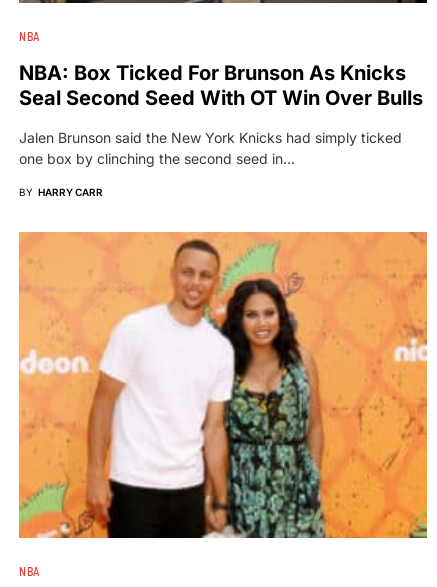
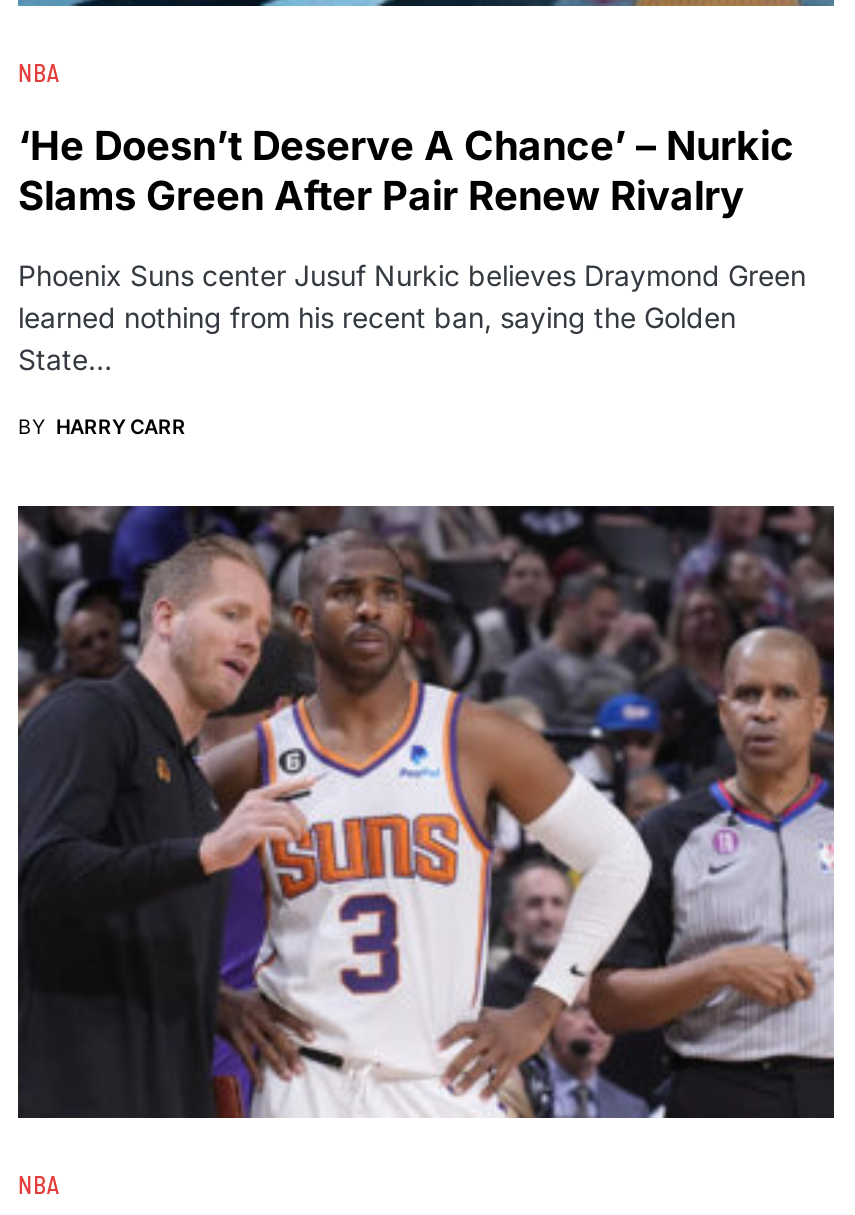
[19,61,423,110] NBA: Box Ticked For Brunson As Knicks | Seal Second Seed With OT Win Over Bulls -> [18,122,794,220] ‘He Doesn’t Deserve A Chance’ – Nurkic | Slams Green After Pair Renew Rivalry
[19,129,402,167] Jalen Brunson said the New York Knicks had simply ticked | one box by clinching the second seed in… -> [18,258,806,376] Phoenix Suns center Jusuf Nurkic believes Draymond Green | learned nothing from his recent ban, saying the Golden | State…
[18,231,428,539] [image] -> [16,504,836,1120] [image]

